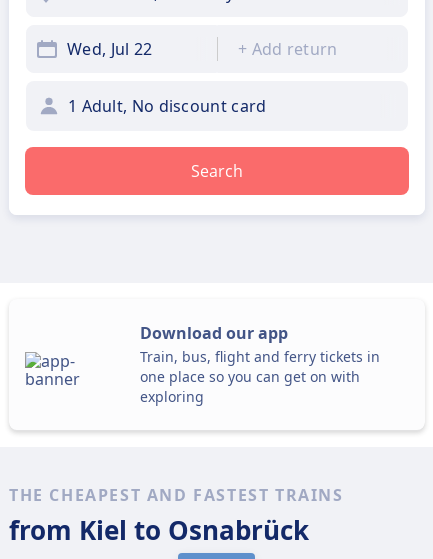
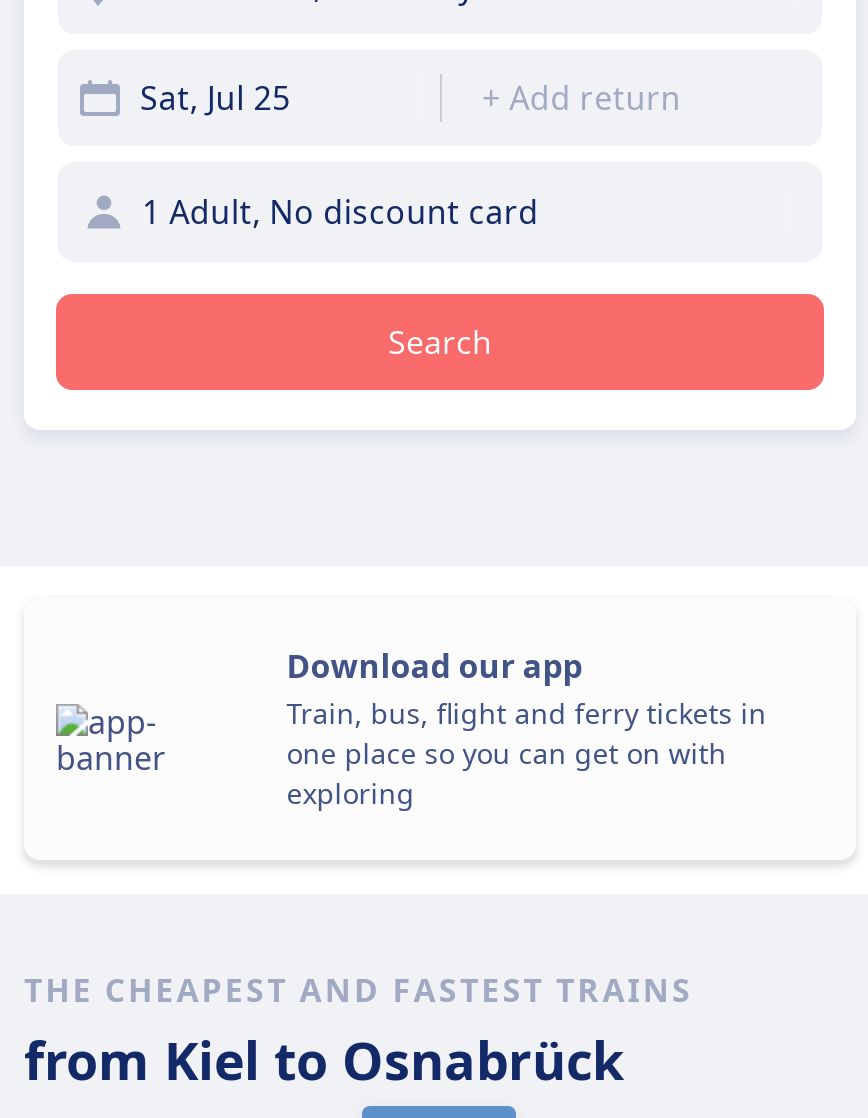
[67,38,152,60] Wed, Jul 22 -> [140,76,291,120] Sat, Jul 25

